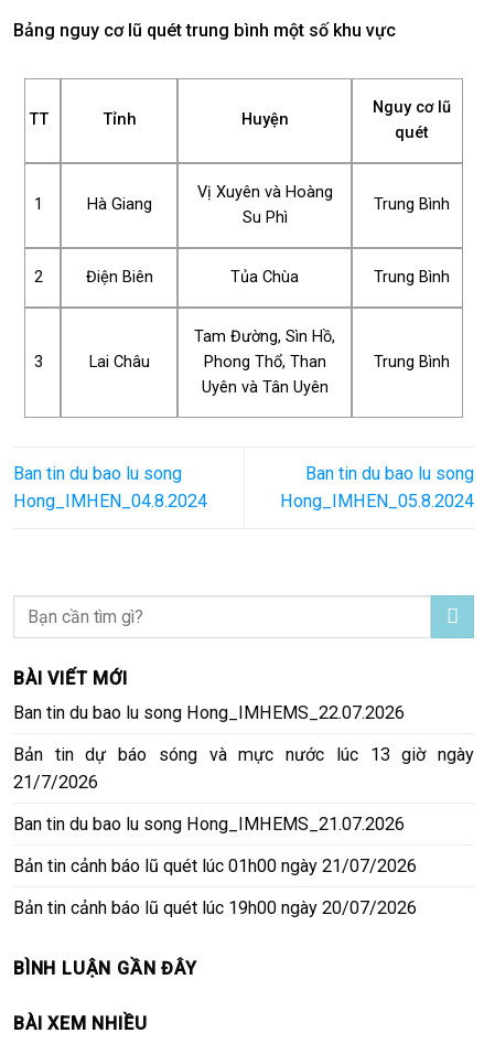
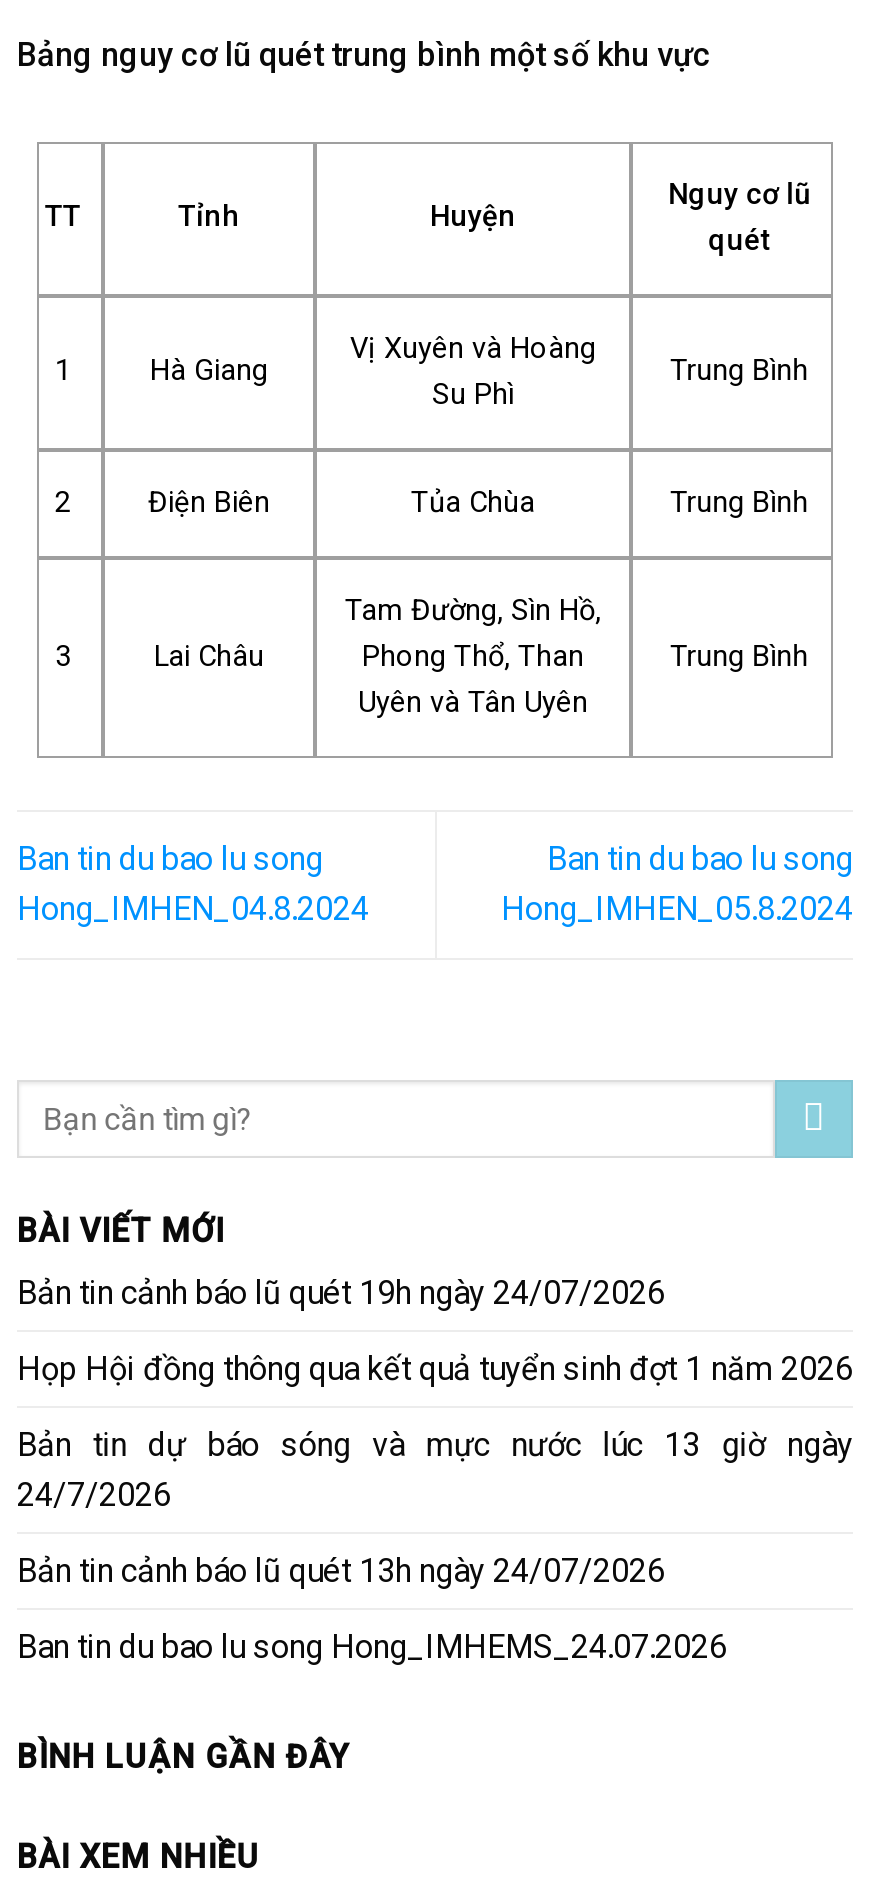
[13,702,405,723] Ban tin du bao lu song Hong_IMHEMS_22.07.2026 -> [17,1274,853,1388] Bản tin cảnh báo lũ quét 19h ngày 24/07/2026 | Họp Hội đồng thông qua kết quả tuyển sinh đợt 1 năm 2026
moved [13,744,474,765] -> [17,1426,853,1464]: Bản tin dự báo sóng và mực nước lúc 13 giờ ngày
[13,772,417,919] 21/7/2026 | Ban tin du bao lu song Hong_IMHEMS_21.07.2026 | Bản tin cảnh báo lũ quét lúc 01h00 ngày 21/07/2026 | Bản tin cảnh báo lũ quét lúc 19h00 ngày 20/07/2026 -> [17,1476,727,1666] 24/7/2026 | Bản tin cảnh báo lũ quét 13h ngày 24/07/2026 | Ban tin du bao lu song Hong_IMHEMS_24.07.2026

